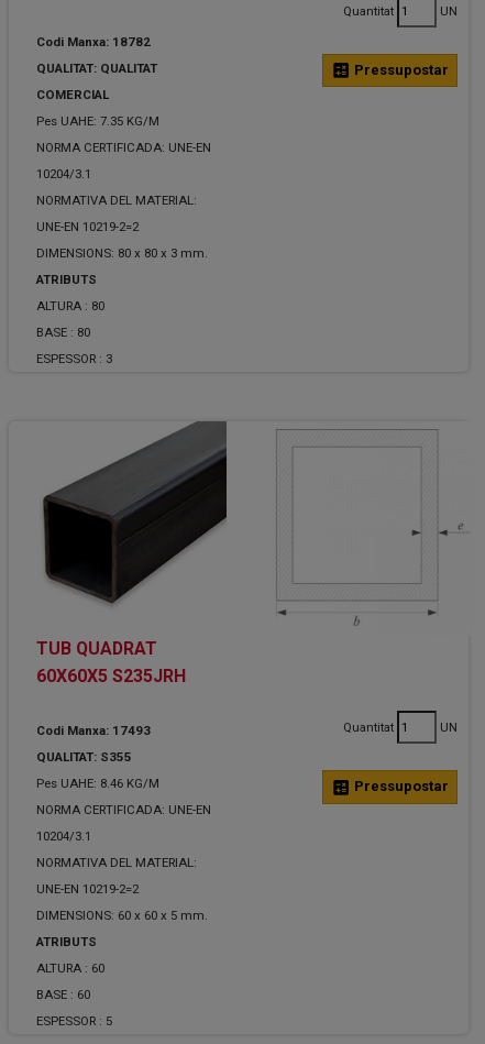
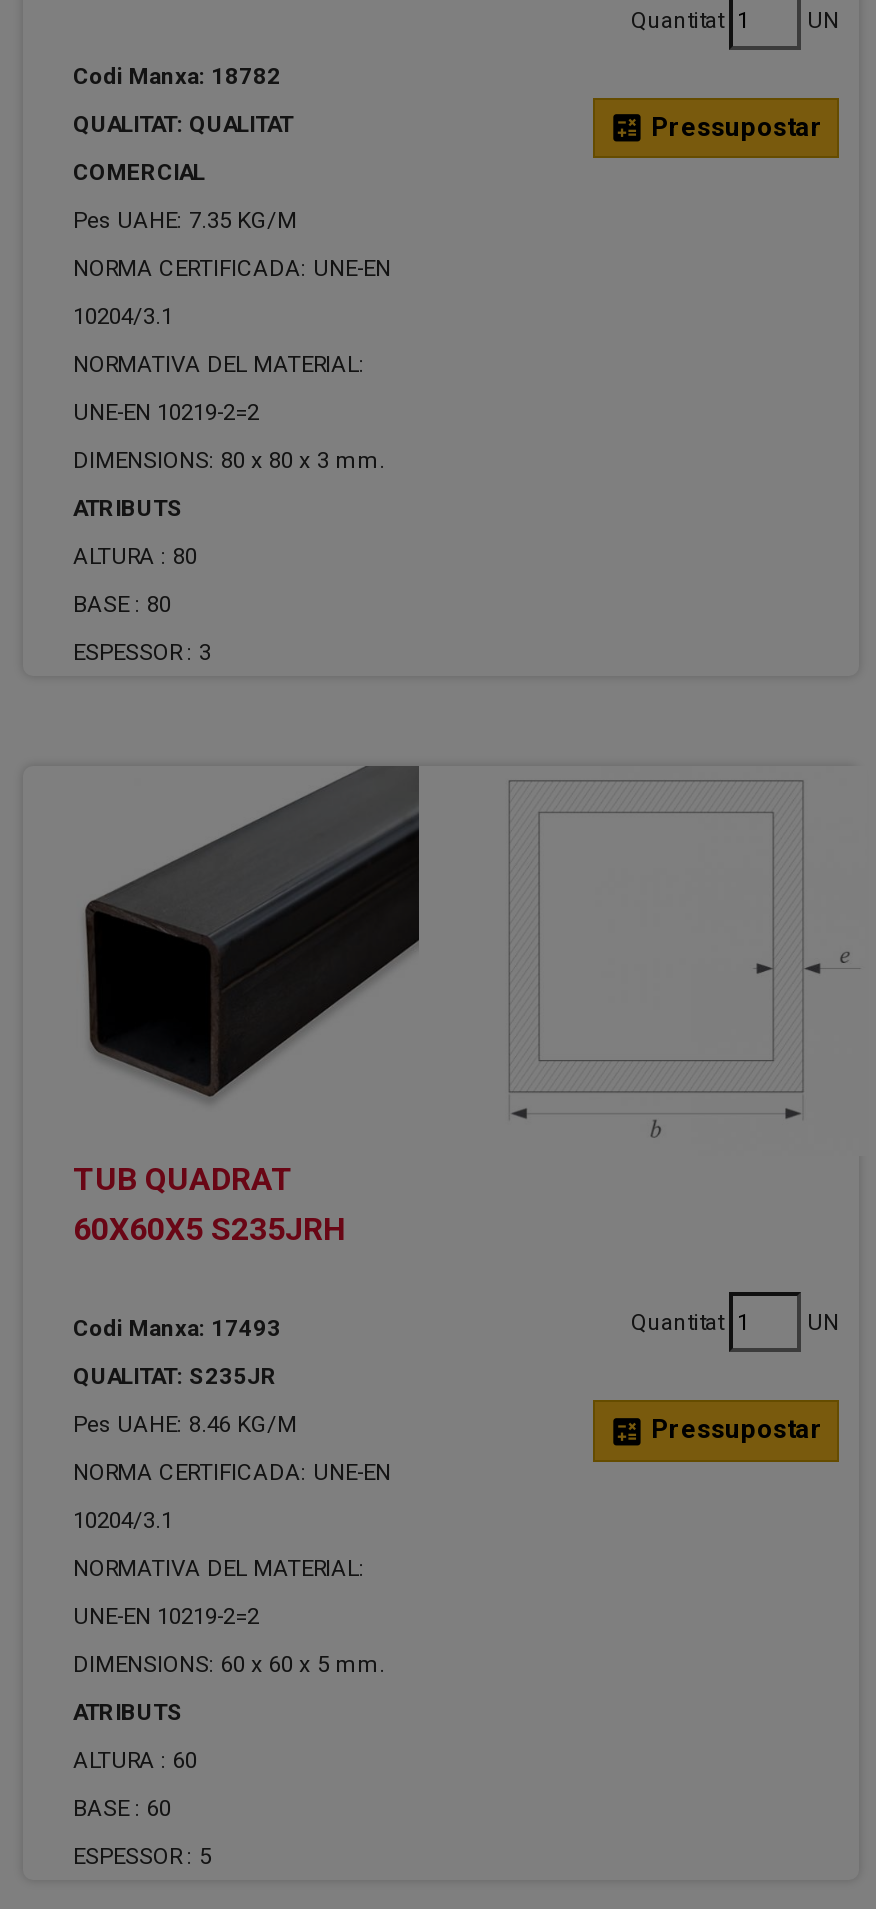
[36,750,132,765] QUALITAT: S355 -> [73,1363,277,1391] QUALITAT: S235JR

